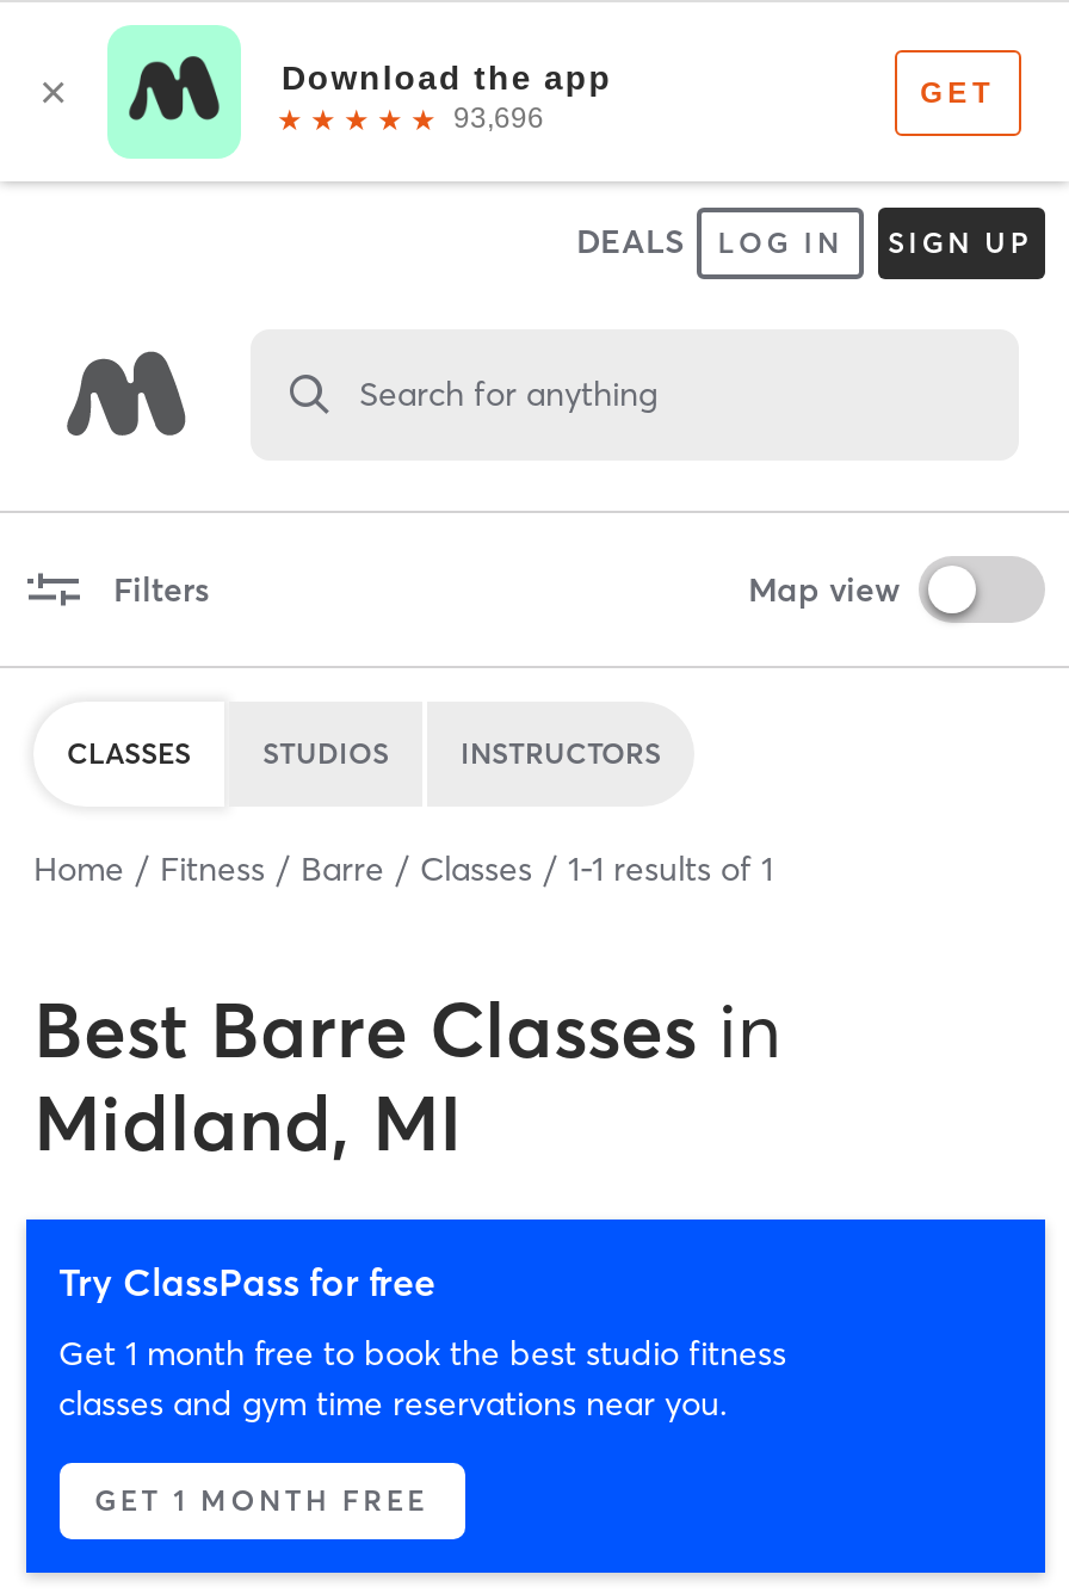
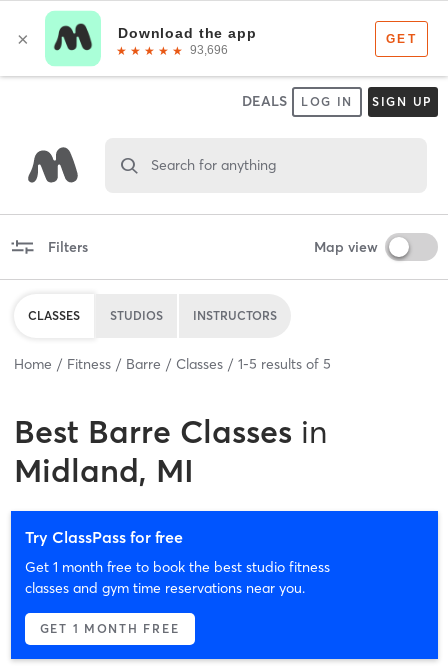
[33,846,773,889] Home Fitness Barre Classes 1-1 results of 1 -> [14,354,331,372] Home Fitness Barre Classes 1-5 results of 5

